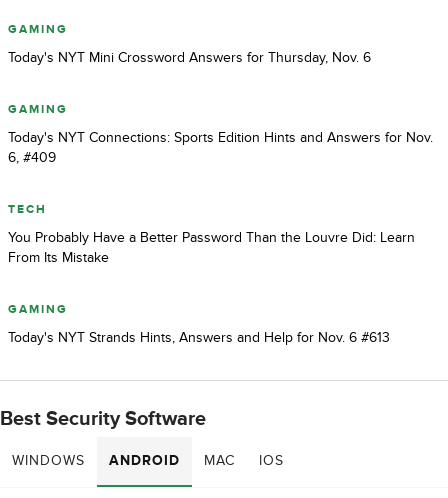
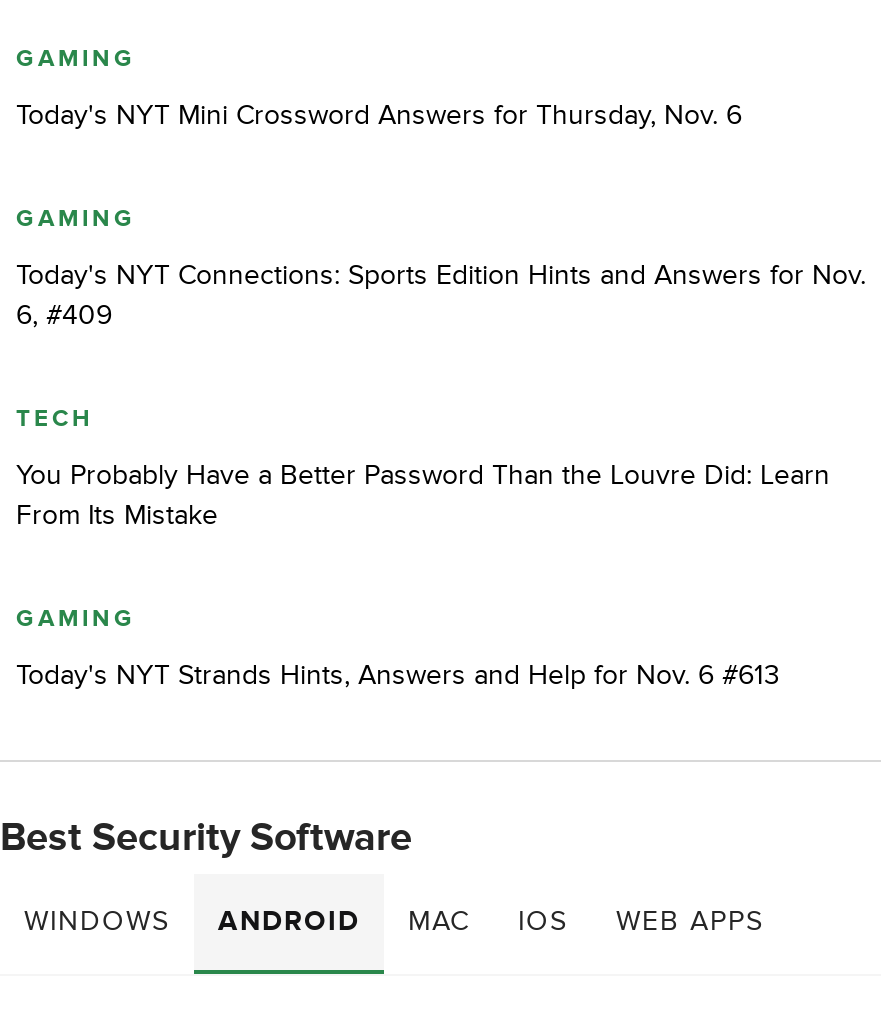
none -> [616,905,764,939] WEB APPS

